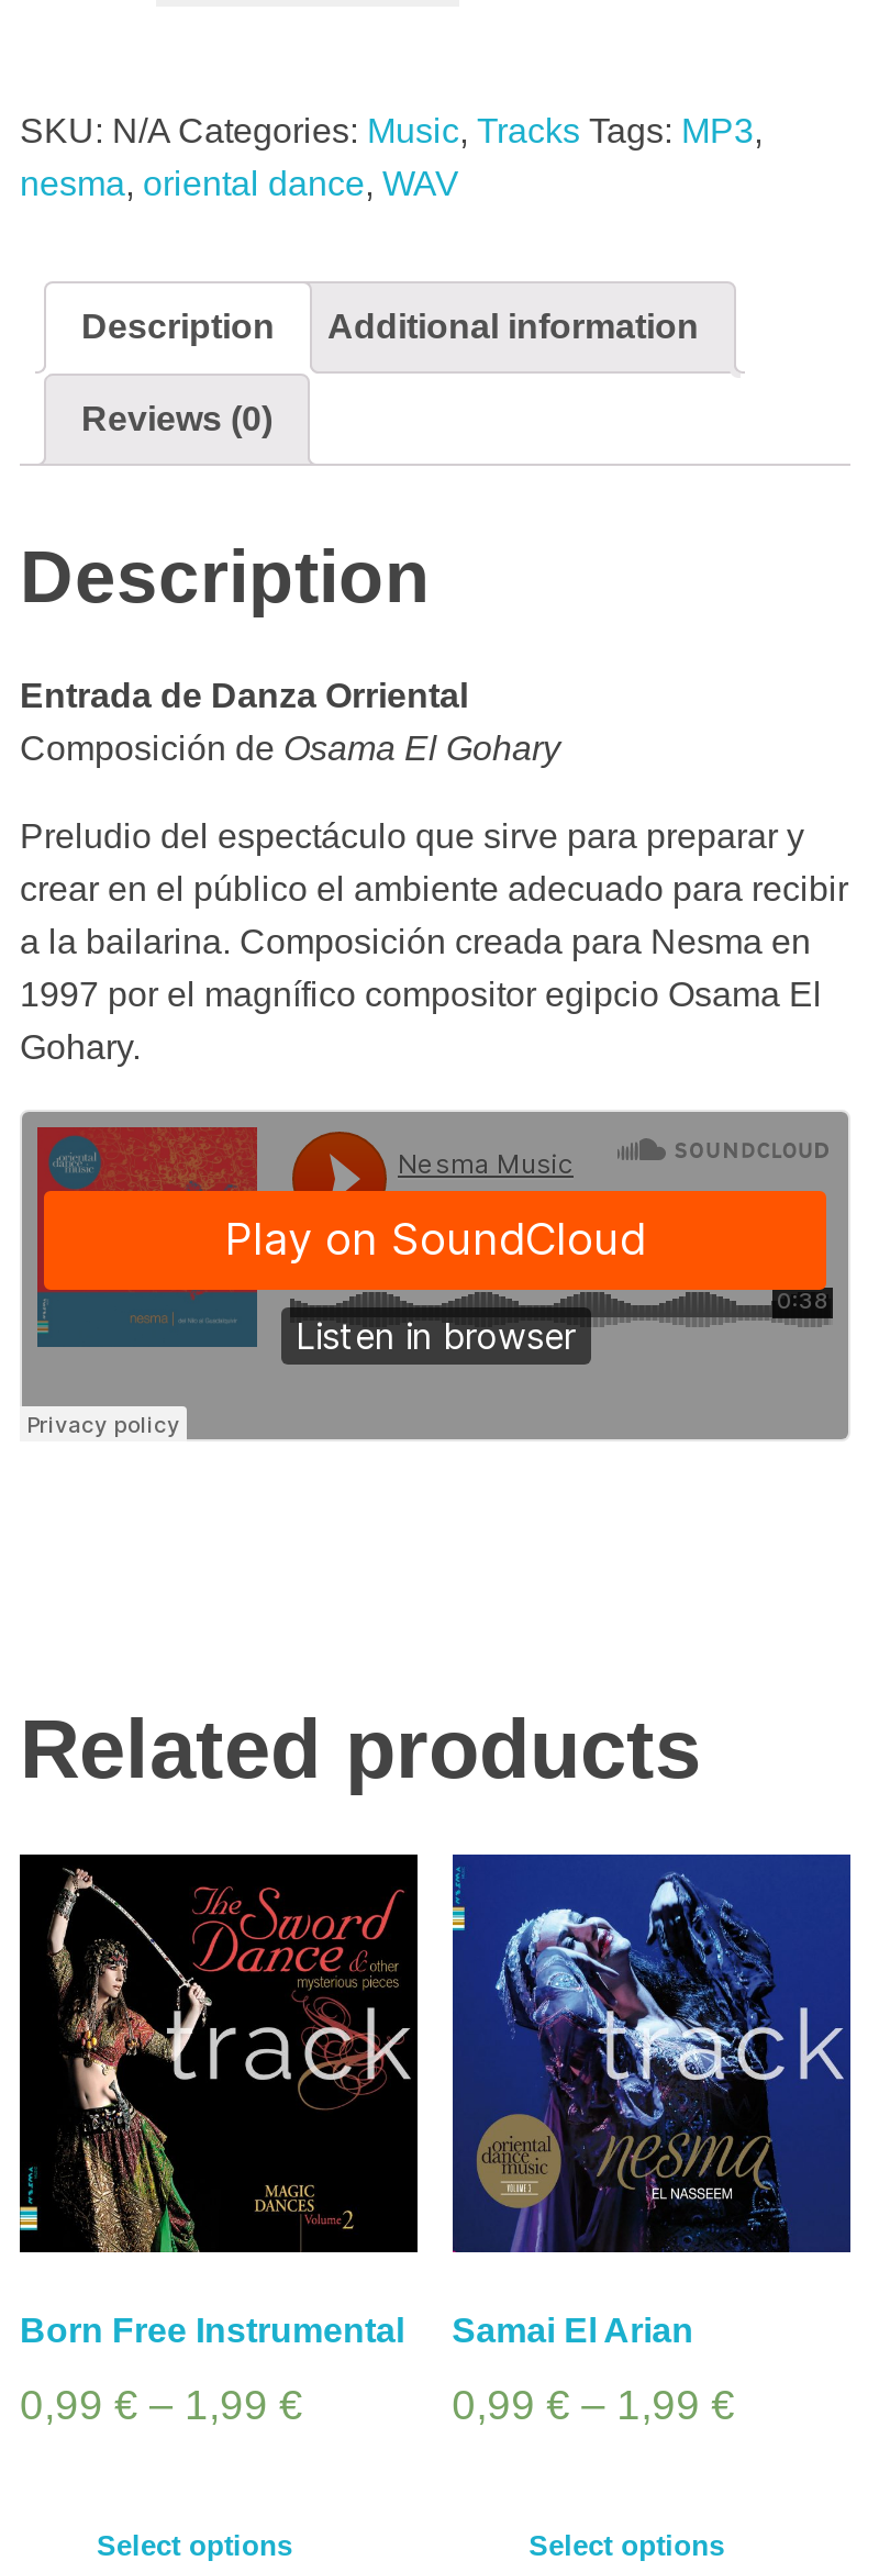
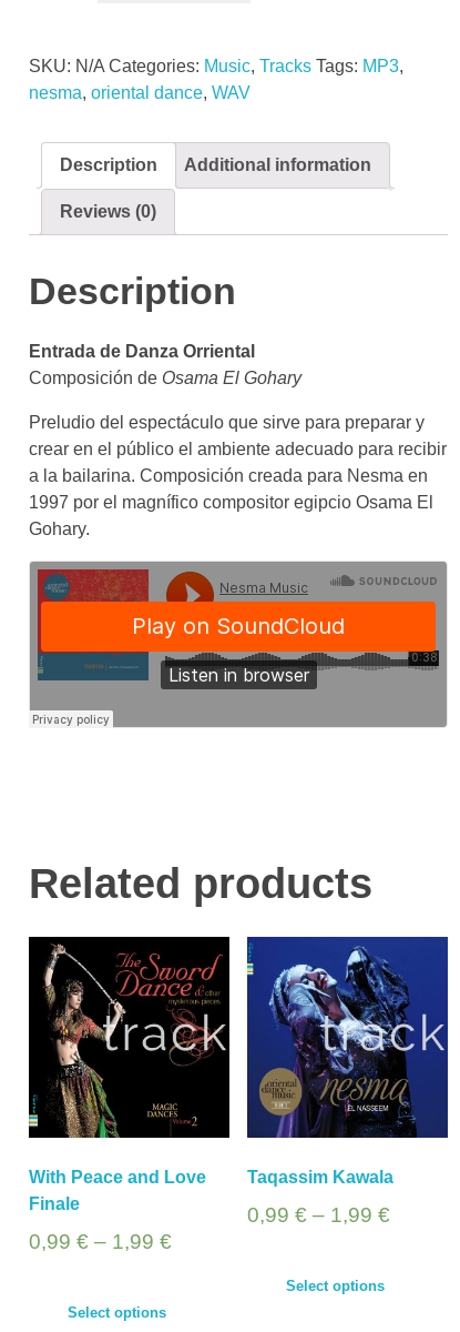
[20,2313,404,2350] Born Free Instrumental -> [29,1168,206,1214] With Peace and Love | Finale
[452,2313,694,2350] Samai El Arian -> [247,1168,393,1187] Taqassim Kawala

